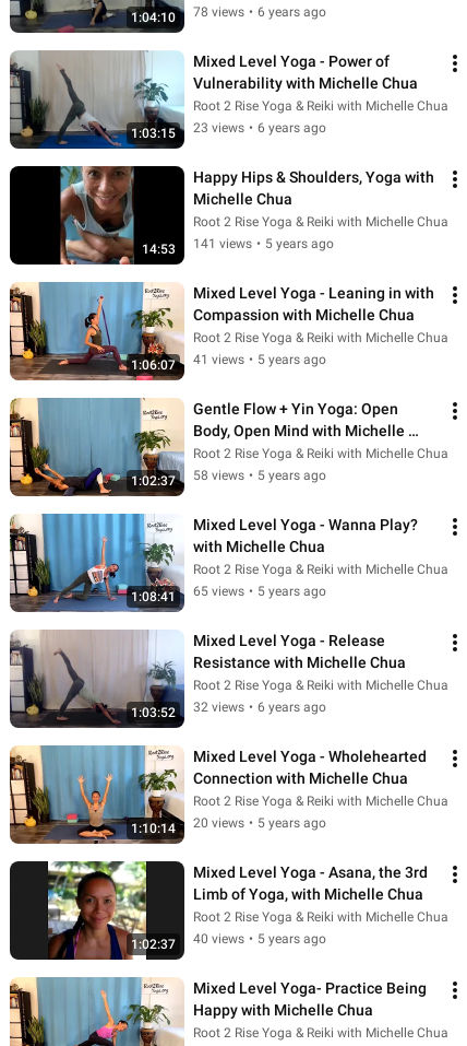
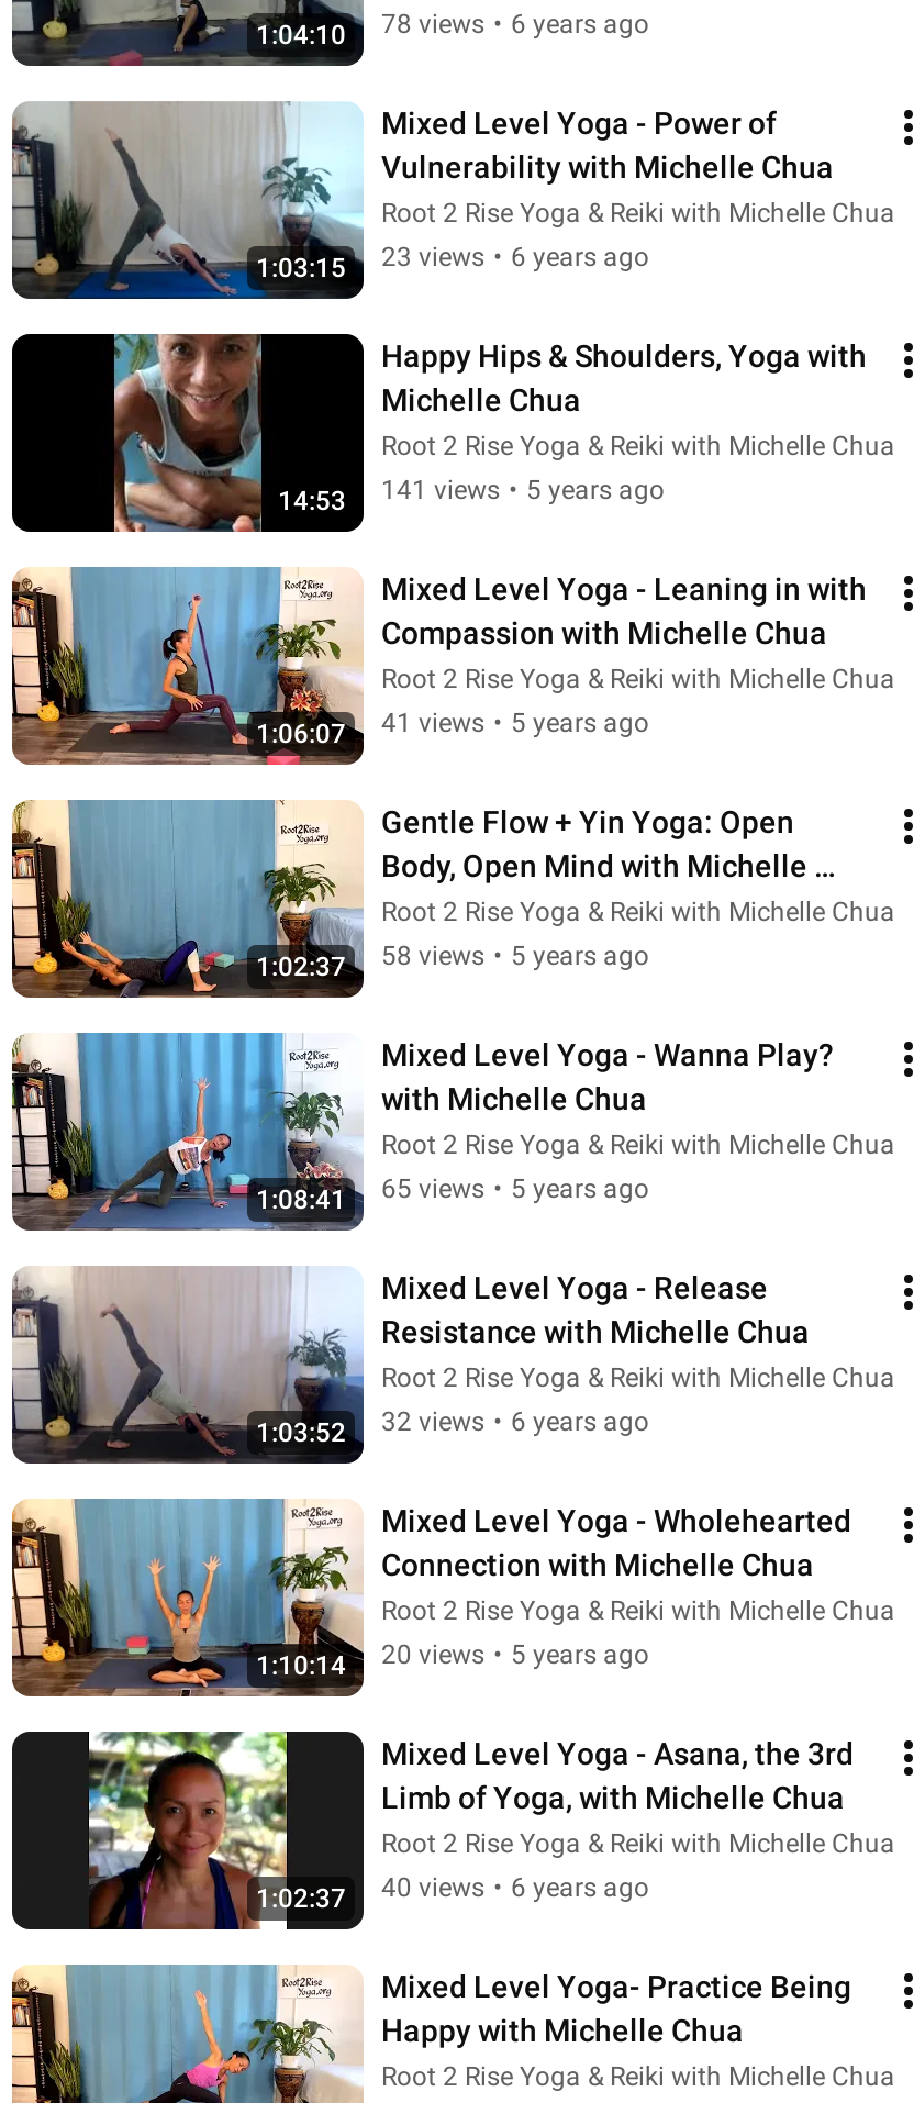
[193,931,326,947] 40 views • 5 years ago -> [381,1872,649,1903] 40 views • 6 years ago

